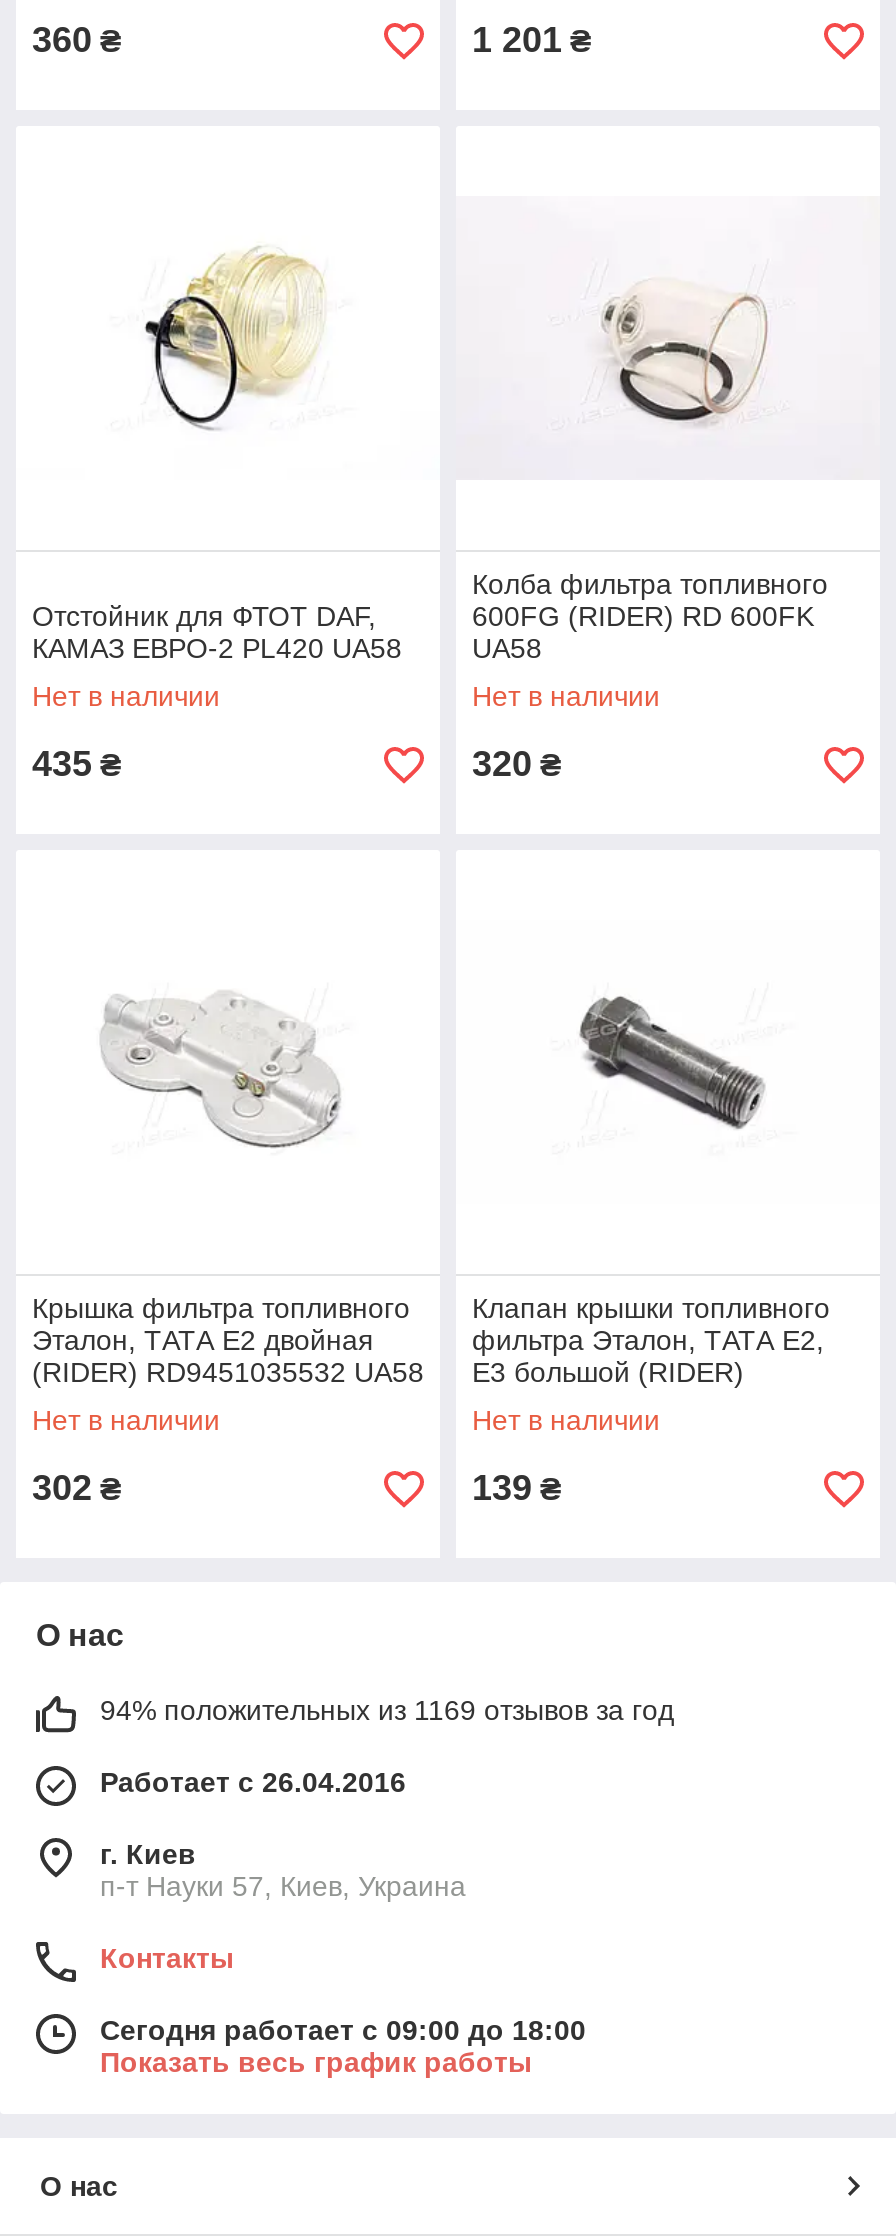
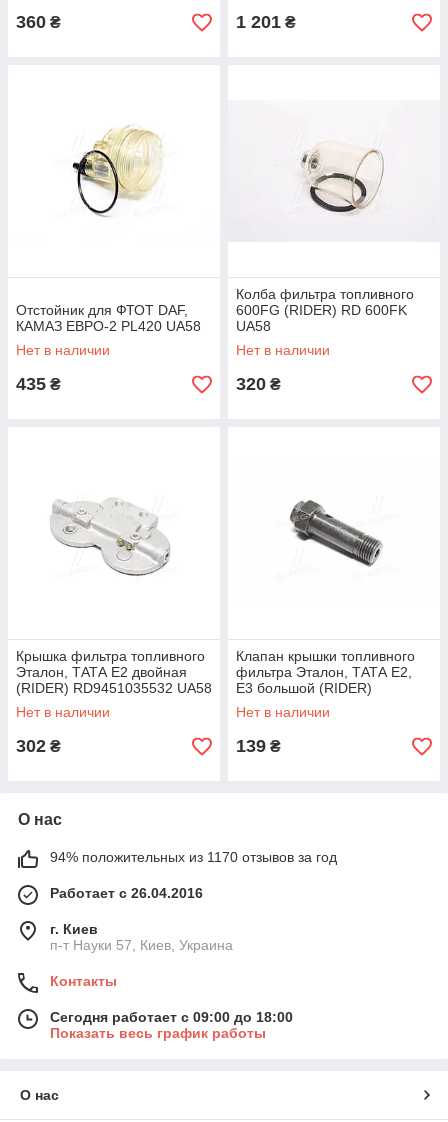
[100,1694,674,1726] 94% положительных из 1169 отзывов за год -> [50,849,337,865] 94% положительных из 1170 отзывов за год

